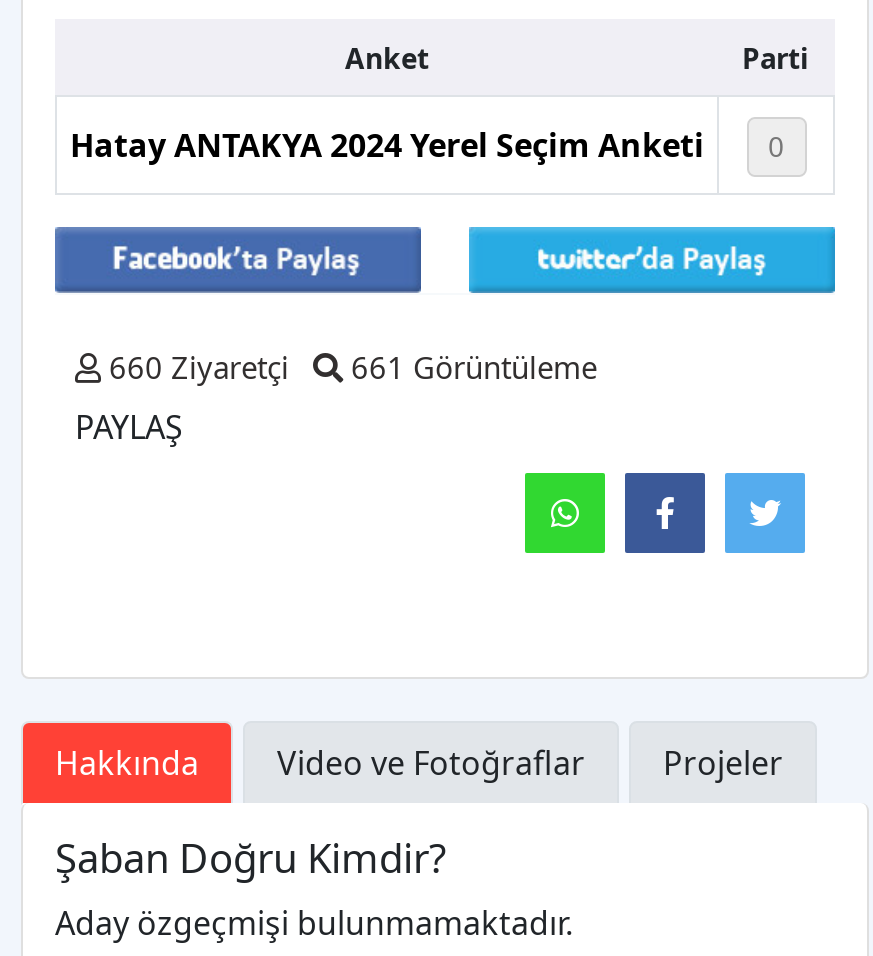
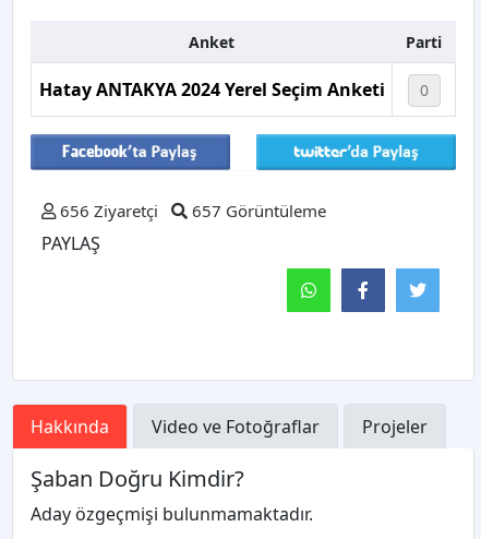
[101,347,289,387] 660 Ziyaretçi -> [56,200,158,221] 656 Ziyaretçi
[343,347,597,387] 661 Görüntüleme -> [188,200,326,221] 657 Görüntüleme

